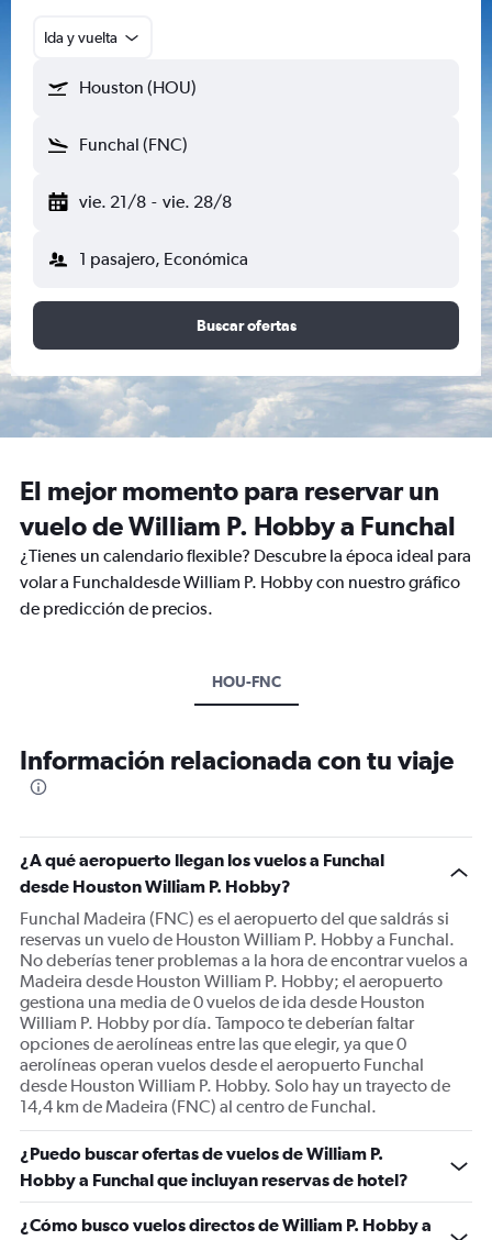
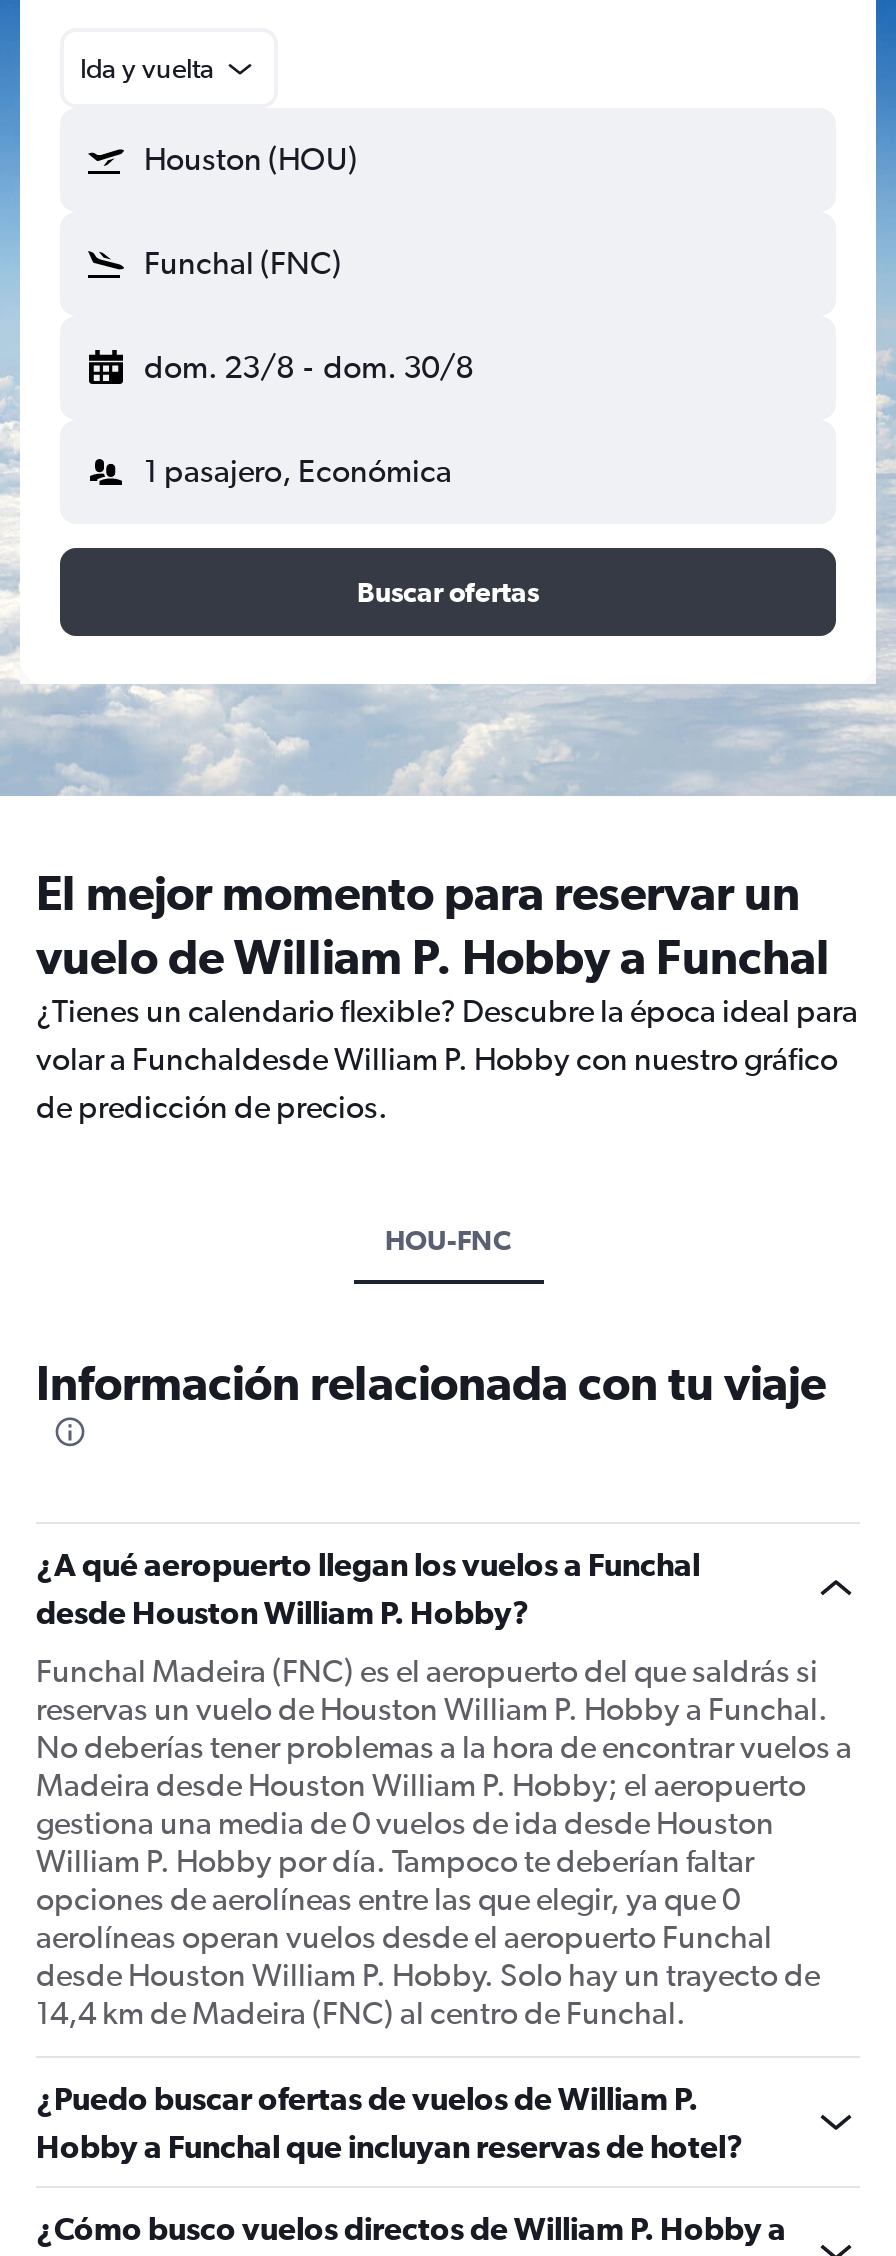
[79,191,231,212] vie. 21/8 - vie. 28/8 -> [144,348,473,386] dom. 23/8 - dom. 30/8

